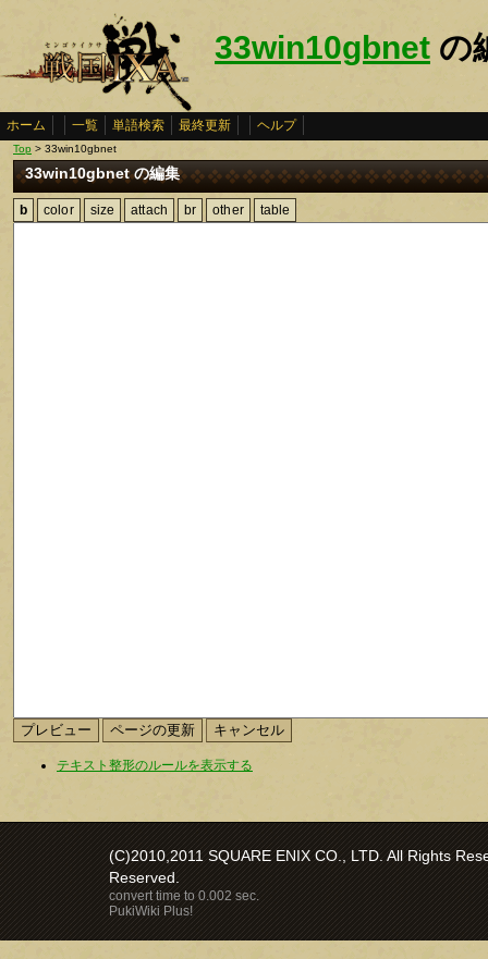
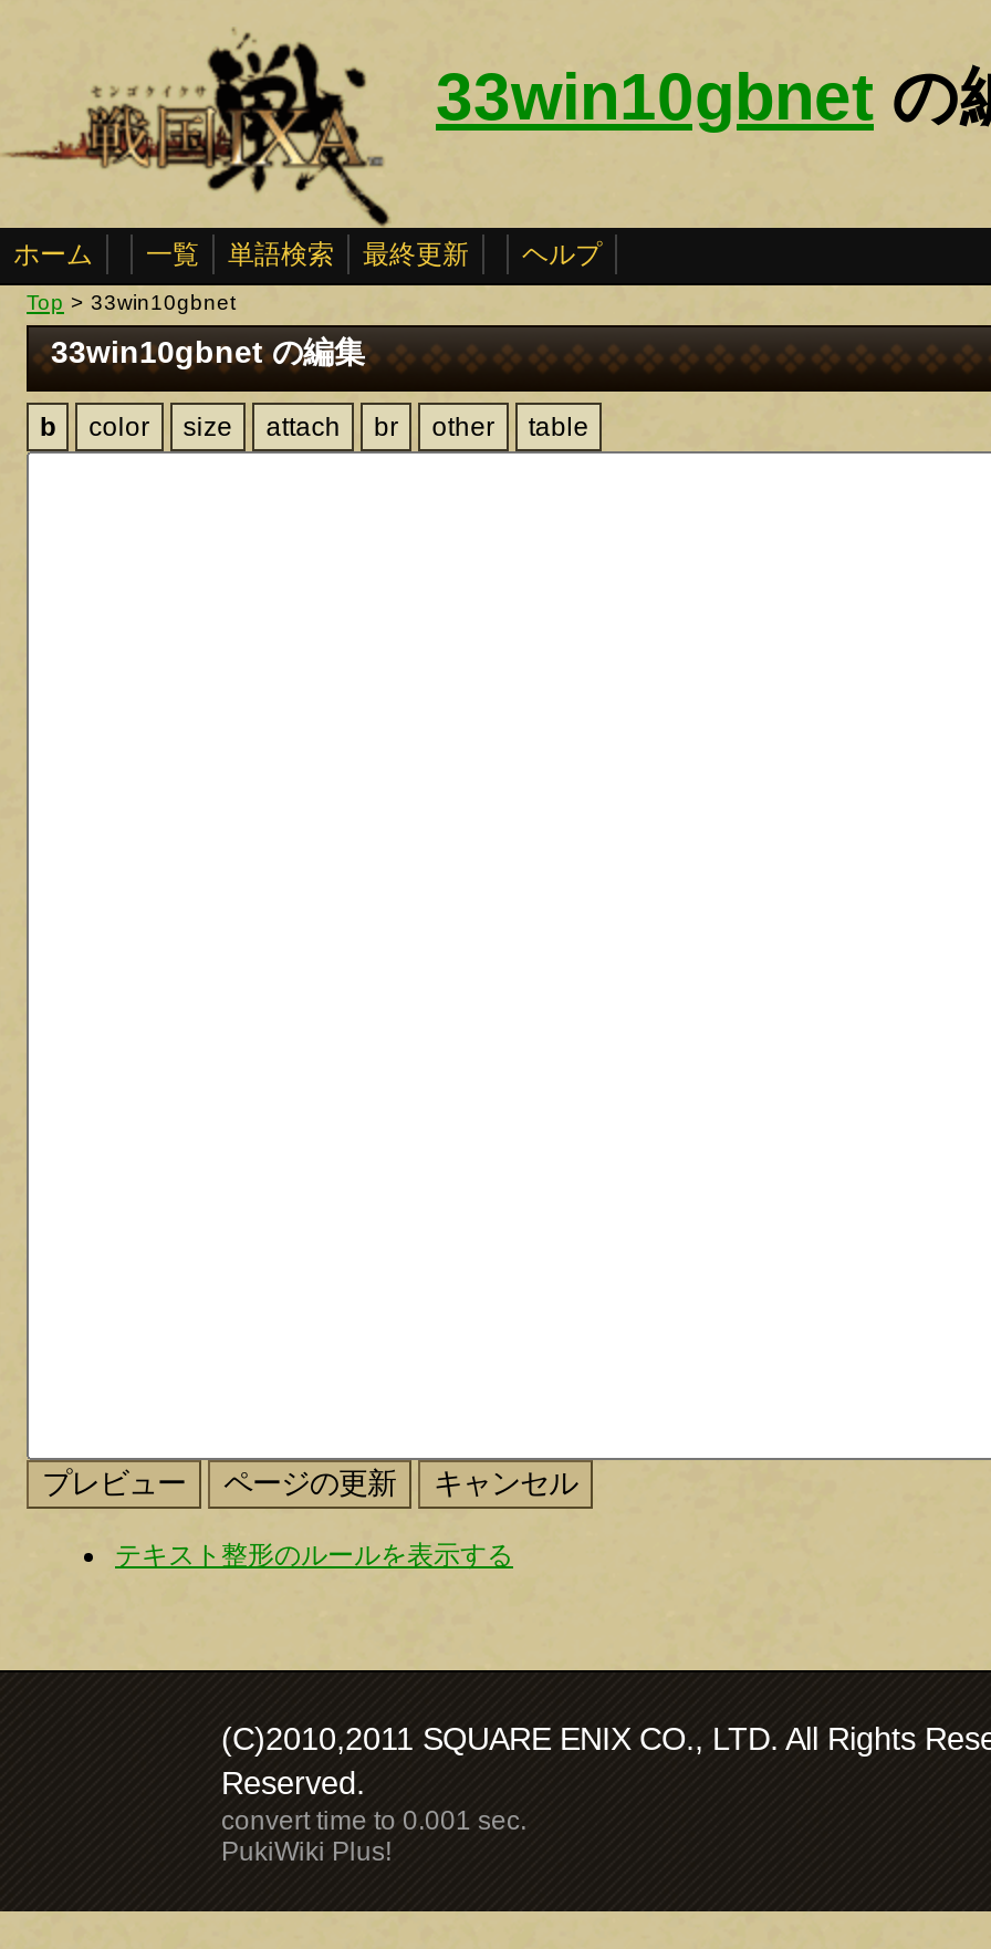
[109,888,259,903] convert time to 0.002 sec. -> [221,1805,526,1836] convert time to 0.001 sec.

